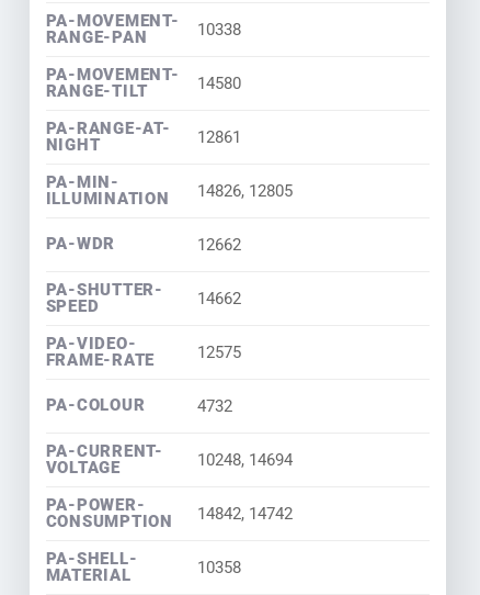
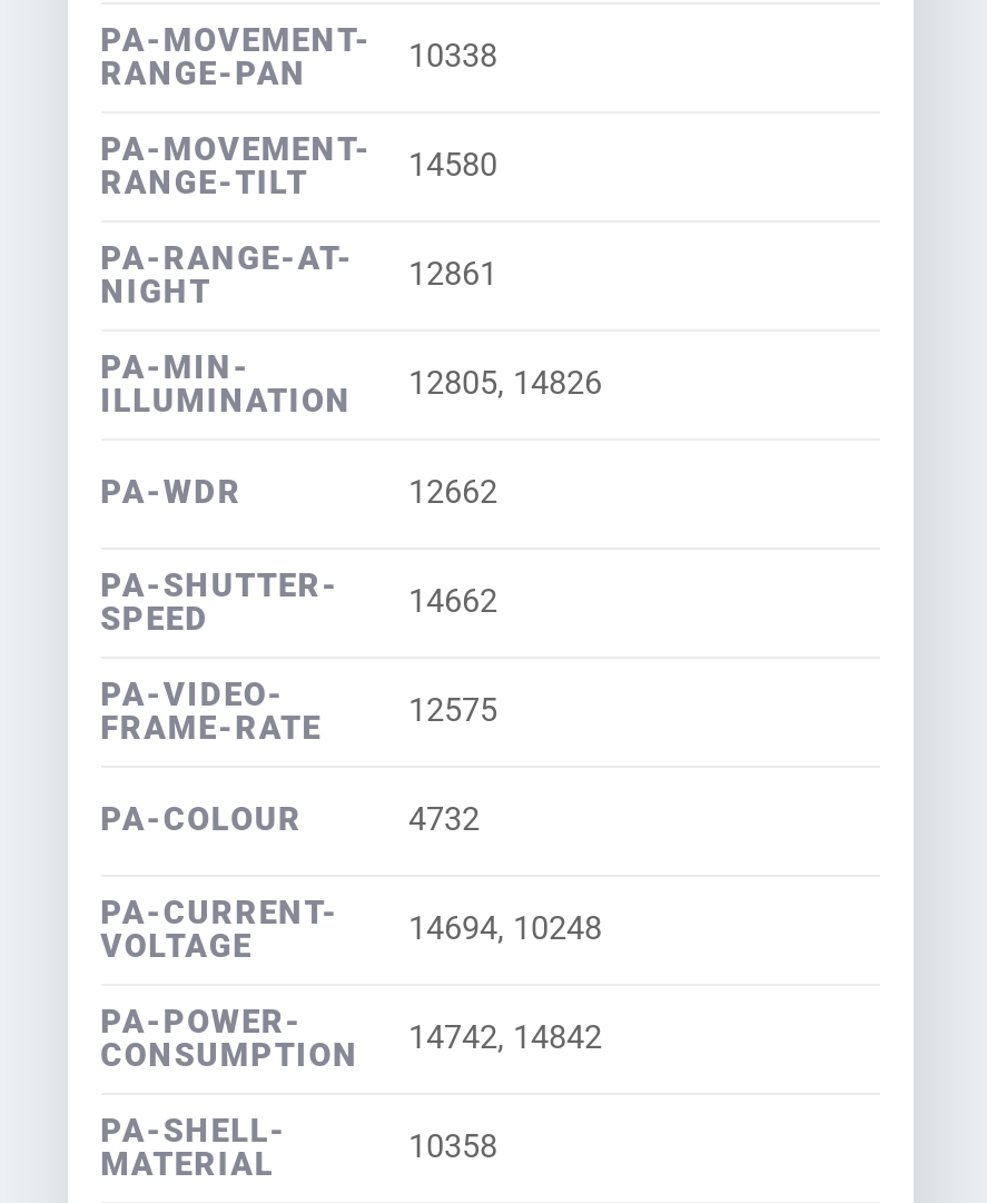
[46,181,293,209] ILLUMINATION 14826, 12805 -> [101,363,602,420] ILLUMINATION 12805, 14826
[46,442,293,469] PA-CURRENT- 10248, 14694 -> [101,892,602,948] PA-CURRENT- 14694, 10248
[46,503,293,532] CONSUMPTION 14842, 14742 -> [101,1017,602,1075] CONSUMPTION 14742, 14842

